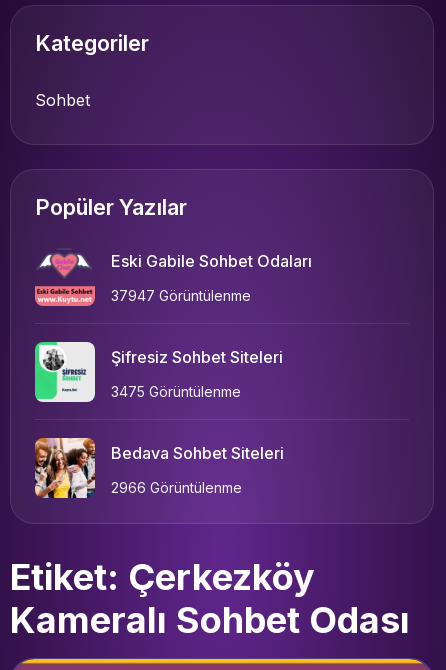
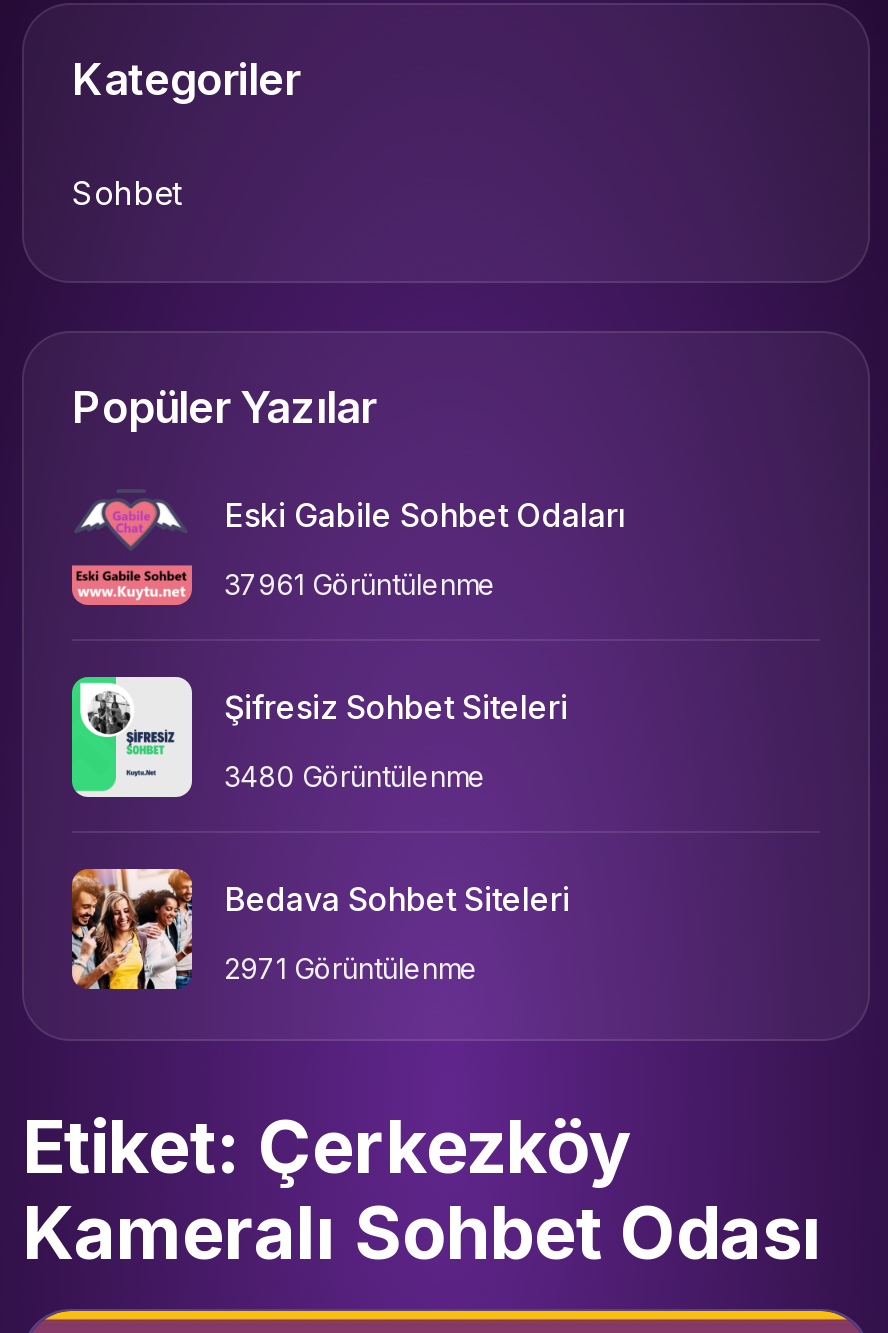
[111,287,251,304] 37947 Görüntülenme -> [224,567,496,601] 37961 Görüntülenme
[111,383,241,400] 3475 Görüntülenme -> [224,759,486,793] 3480 Görüntülenme
[111,479,242,496] 2966 Görüntülenme -> [224,951,478,985] 2971 Görüntülenme

